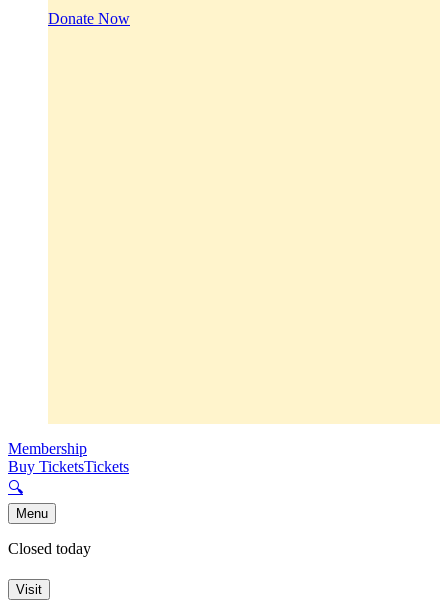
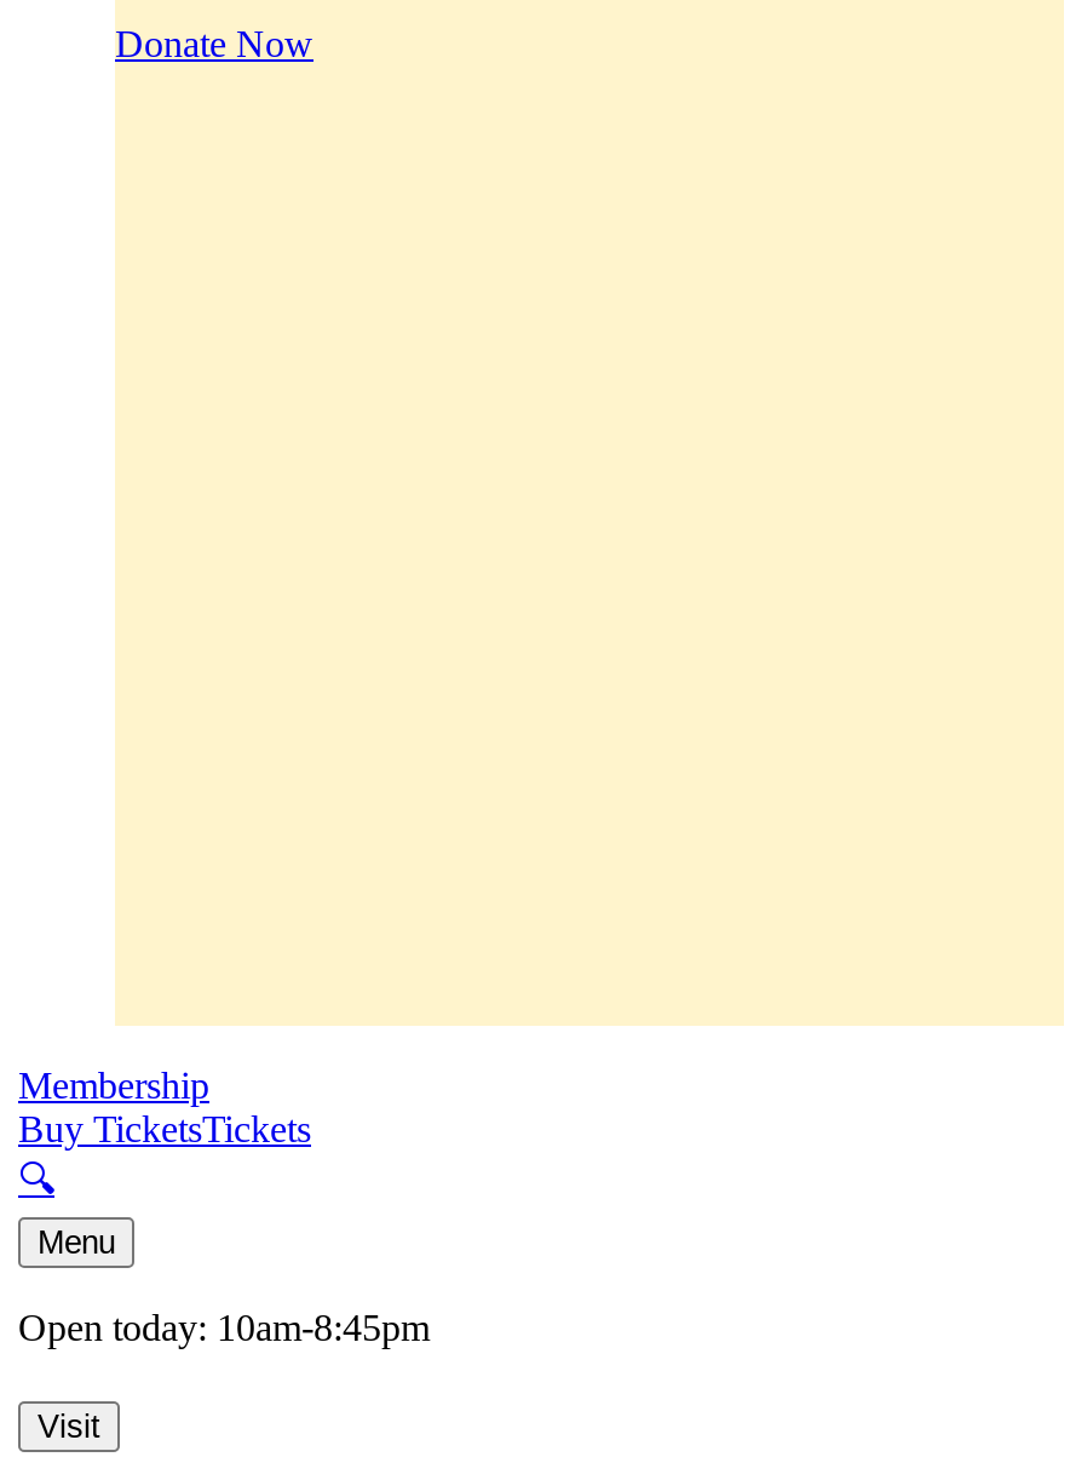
[8,540,91,557] Closed today -> [18,1308,430,1349] Open today: 10am-8:45pm

